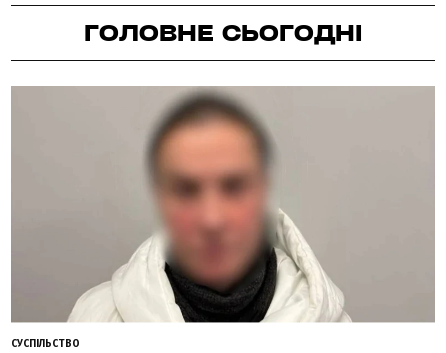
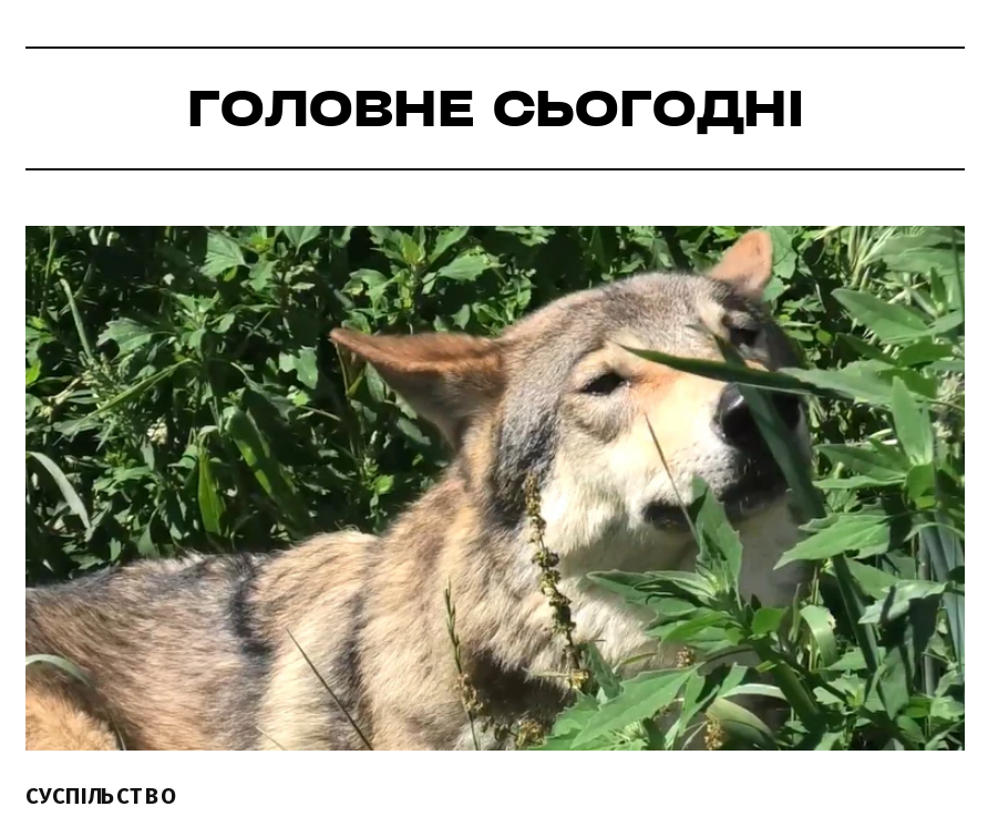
[11,86,435,323] [image] -> [23,224,965,753] [image]

